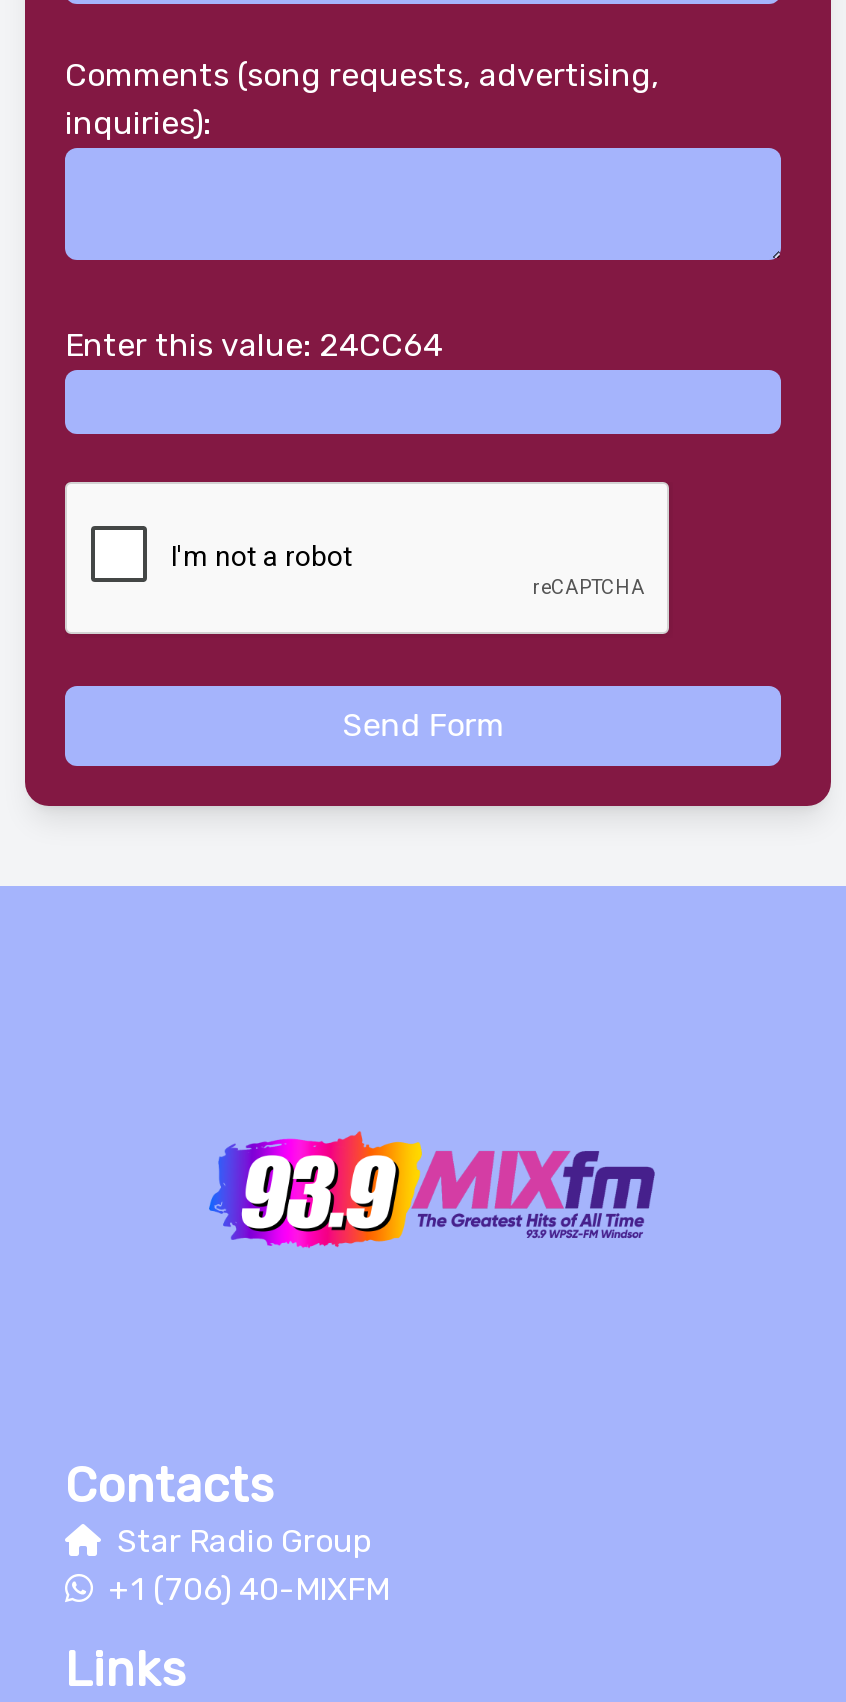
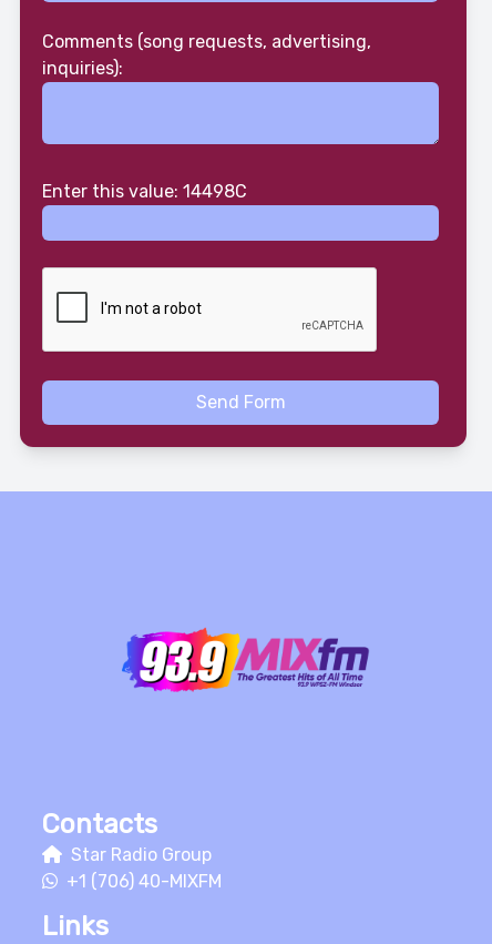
[65,325,443,363] Enter this value: 24CC64 -> [42,180,247,201] Enter this value: 14498C

